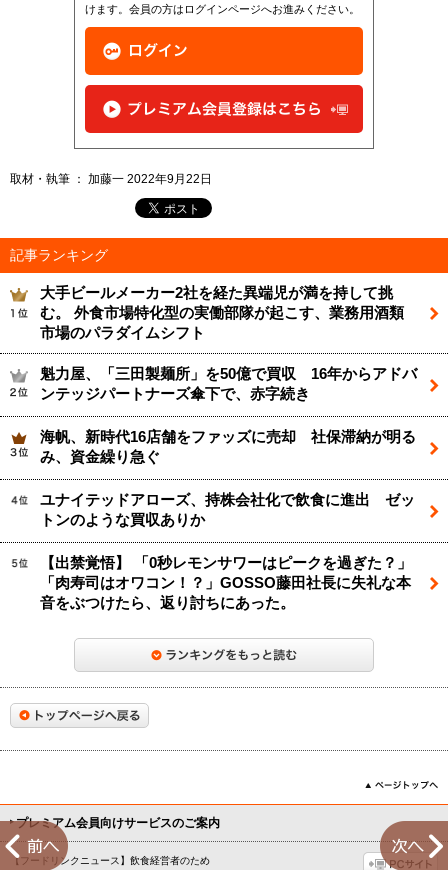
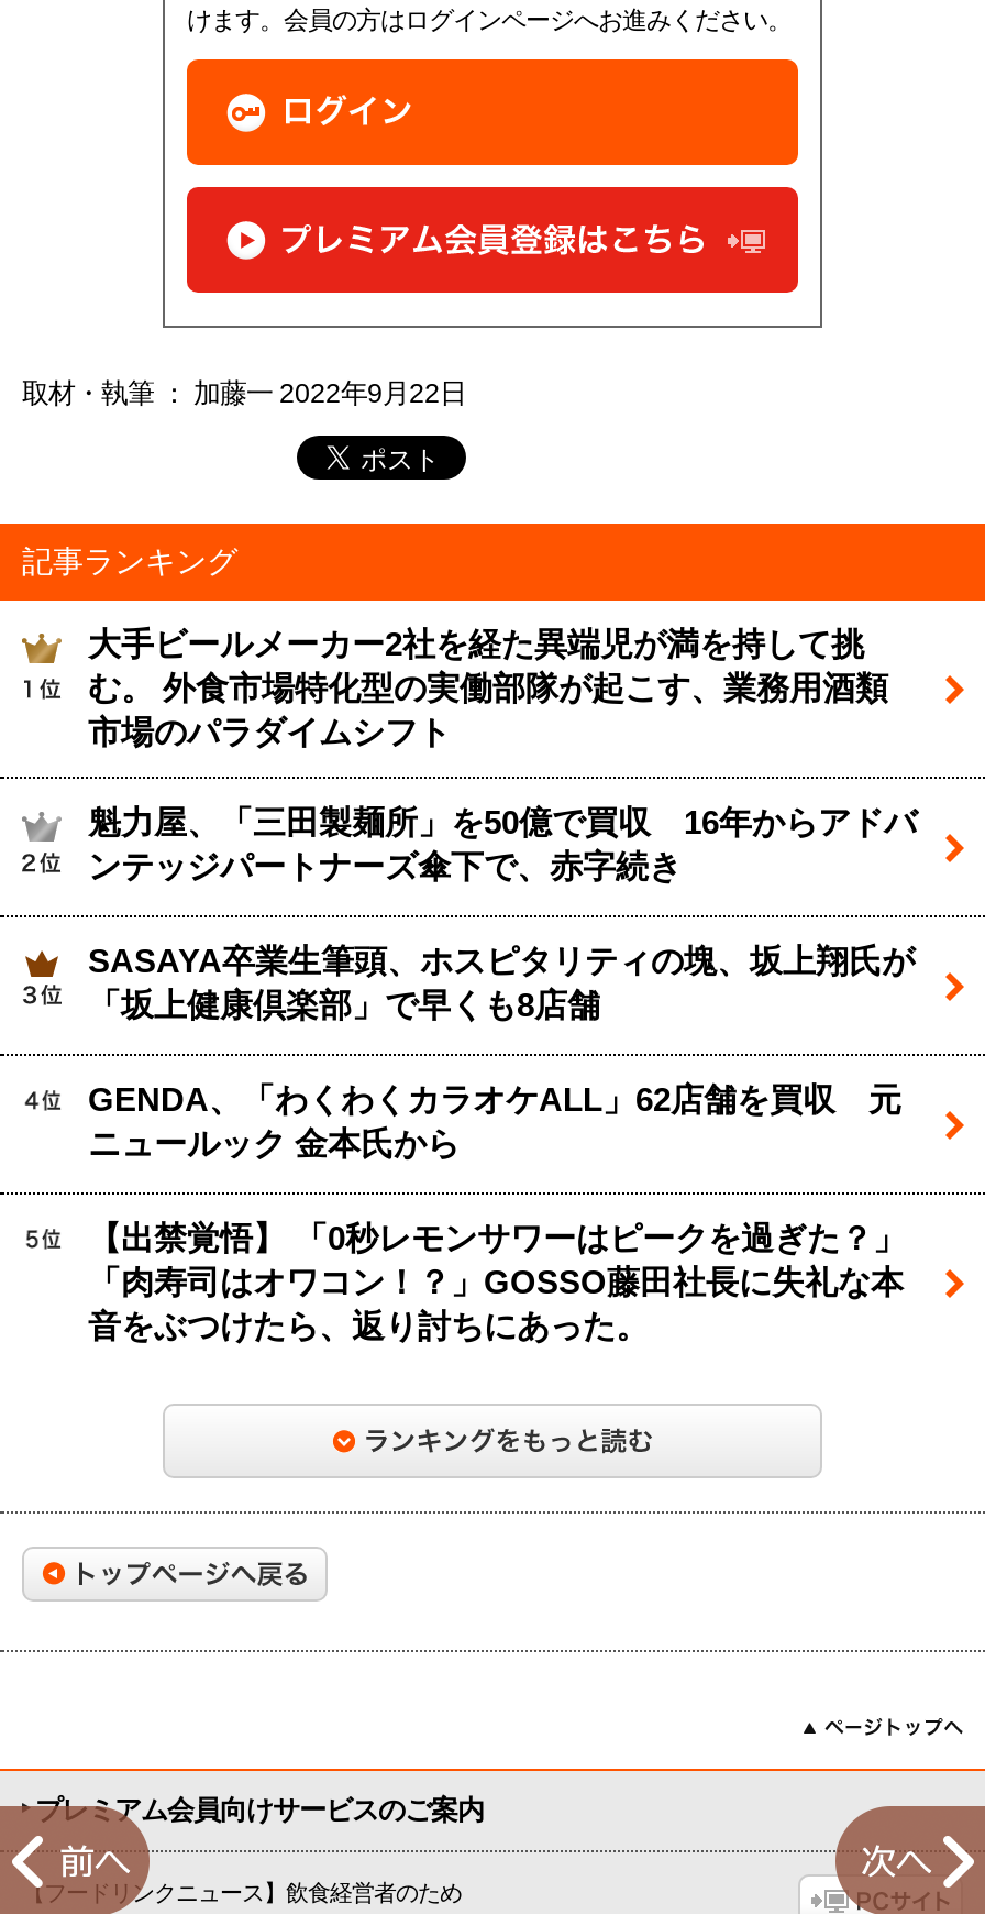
[40,428,416,464] 海帆、新時代16店舗をファッズに売却 社保滞納が明る | み、資金繰り急ぐ -> [88,943,915,1022] SASAYA卒業生筆頭、ホスピタリティの塊、坂上翔氏が | 「坂上健康倶楽部」で早くも8店舗
[40,491,415,527] ユナイテッドアローズ、持株会社化で飲食に進出 ゼッ | トンのような買収ありか -> [88,1081,901,1160] GENDA、「わくわくカラオケALL」62店舗を買収 元 | ニュールック 金本氏から

